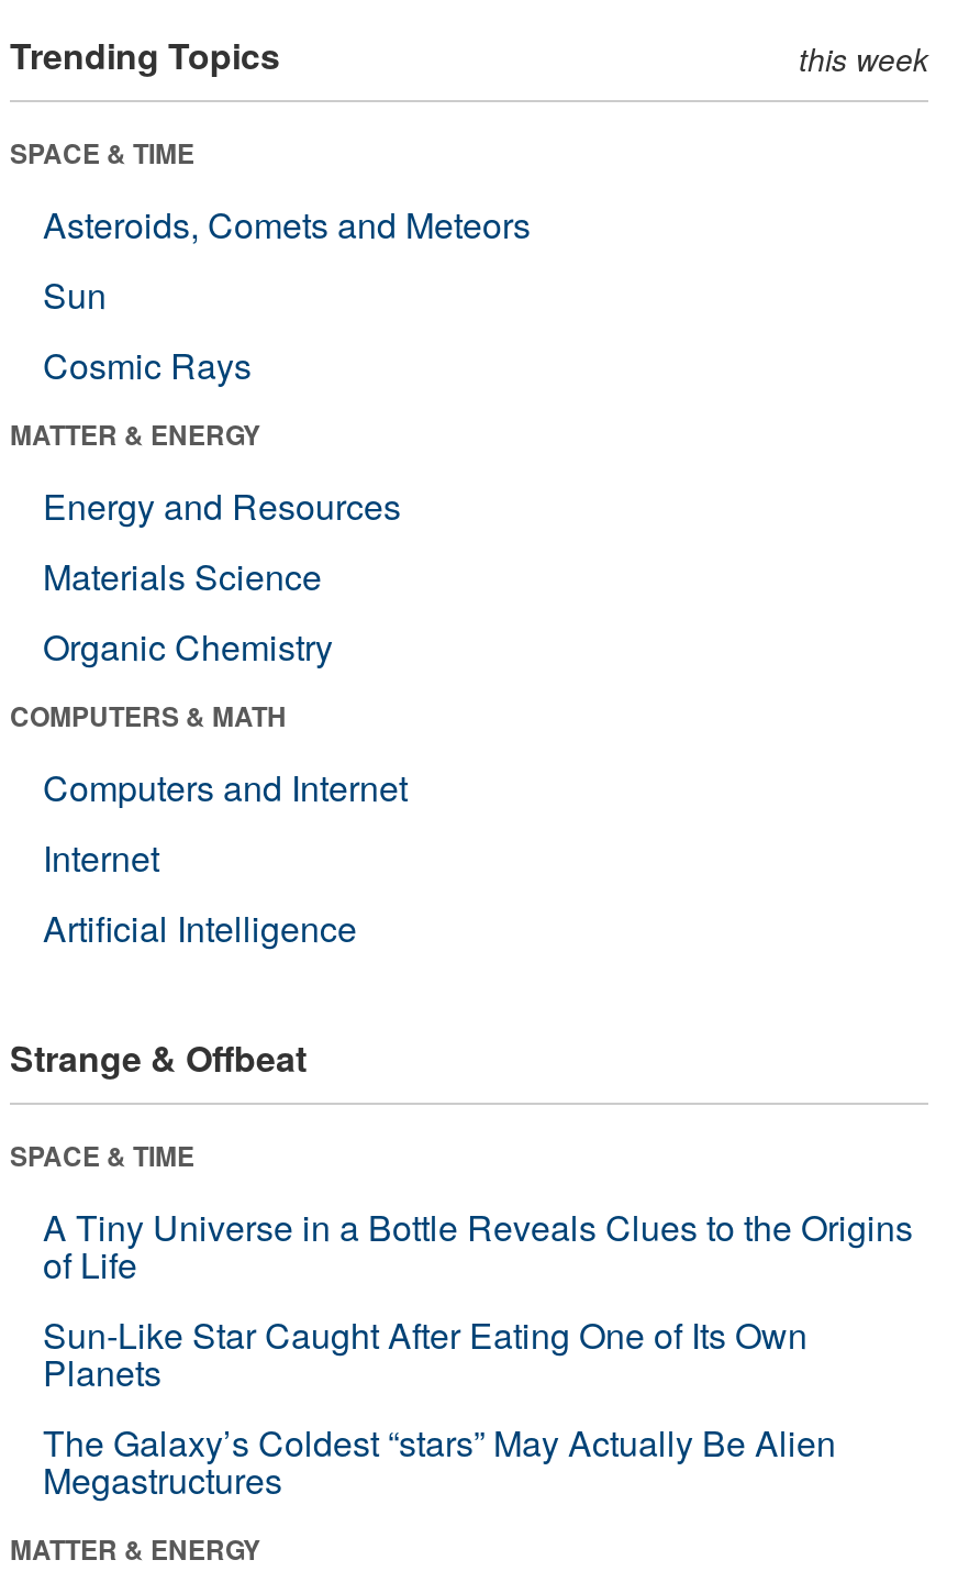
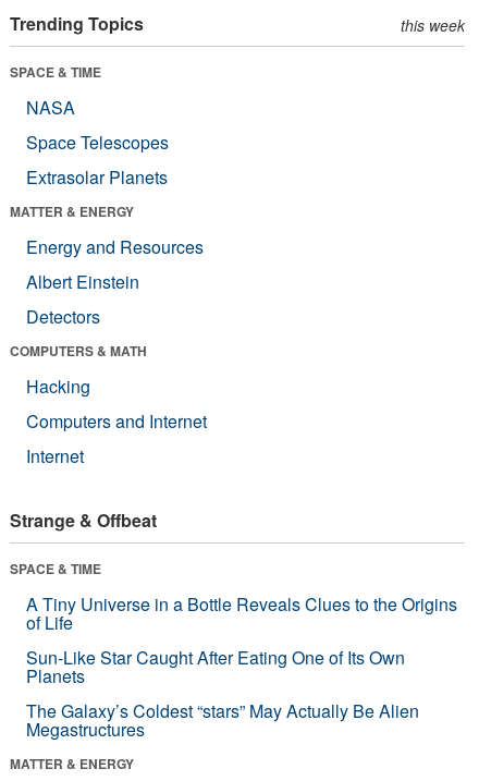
[43,199,531,390] Asteroids, Comets and Meteors | Sun | Cosmic Rays -> [26,95,169,189] NASA | Space Telescopes | Extrasolar Planets
[43,550,333,671] Materials Science | Organic Chemistry -> [26,269,139,329] Albert Einstein | Detectors
none -> [26,373,90,398] Hacking
moved [43,761,408,882] -> [26,408,207,468]: Computers and Internet | Internet
[43,902,357,953] Artificial Intelligence -> none

